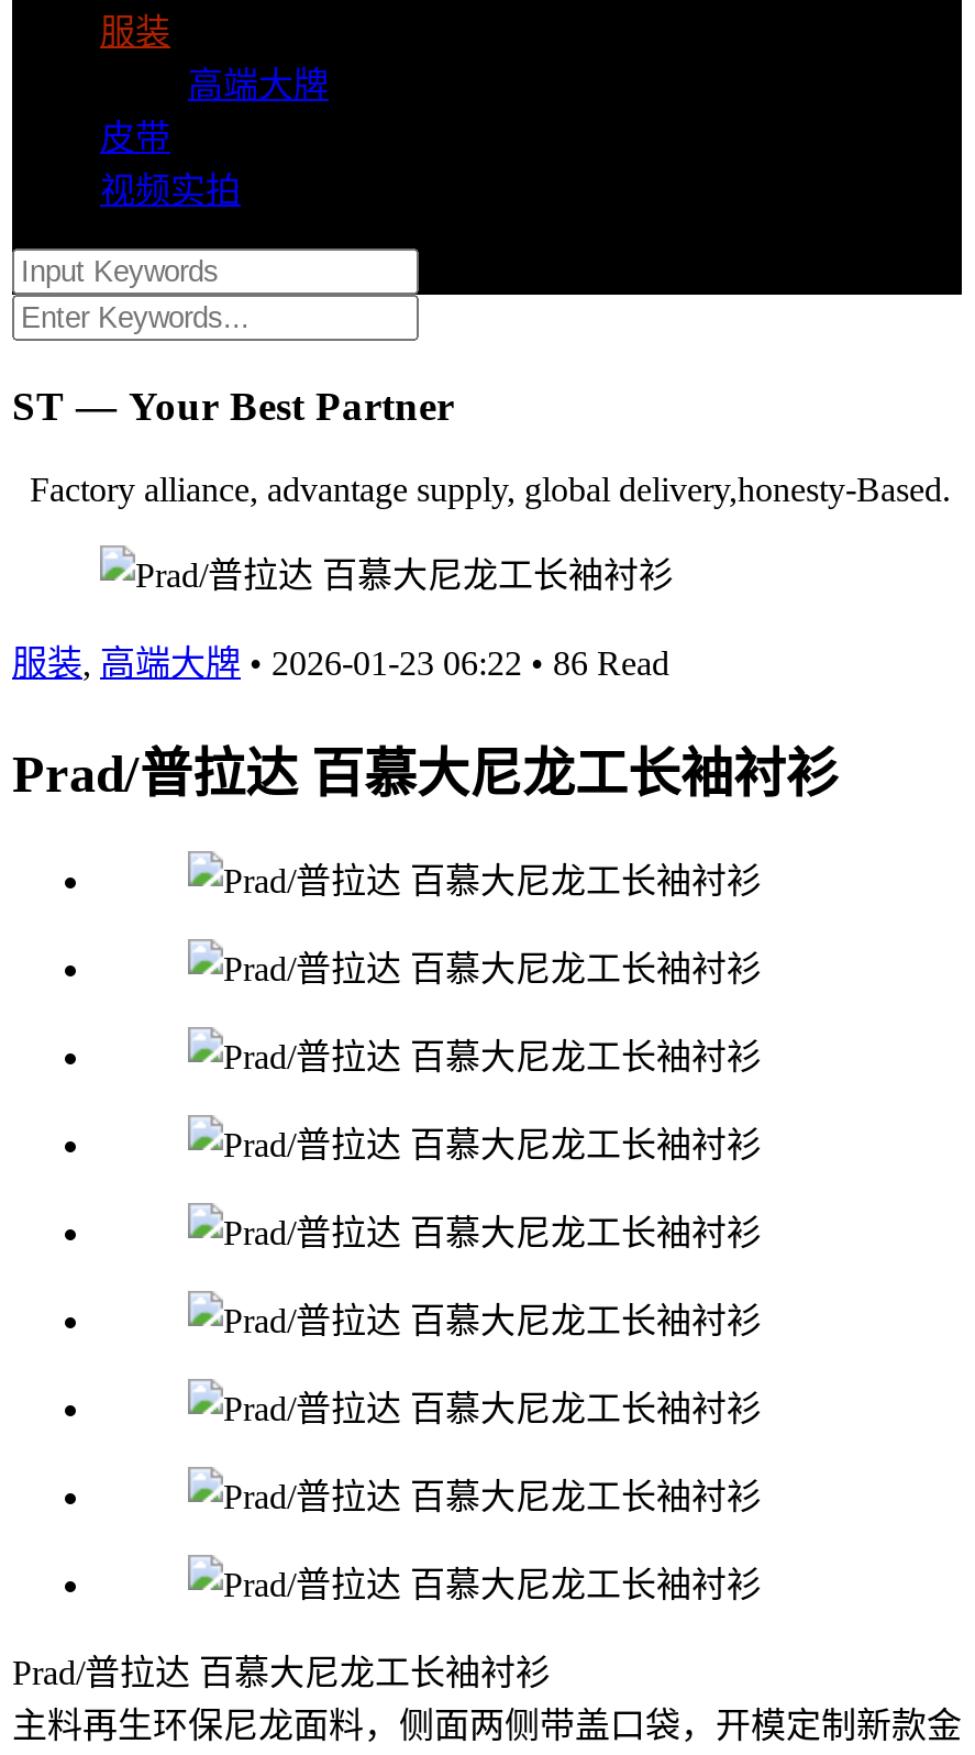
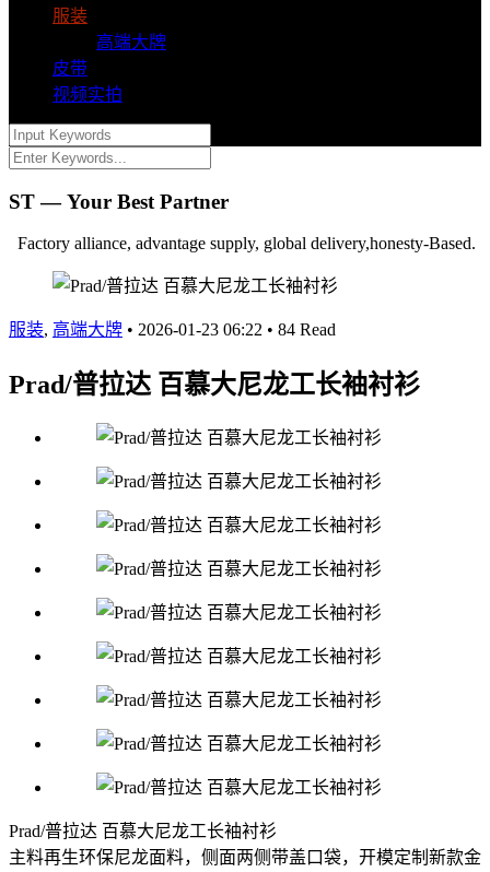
[12,645,669,683] 服装,高端大牌 • 2026-01-23 06:22 • 86 Read -> [9,321,336,339] 服装,高端大牌 • 2026-01-23 06:22 • 84 Read

